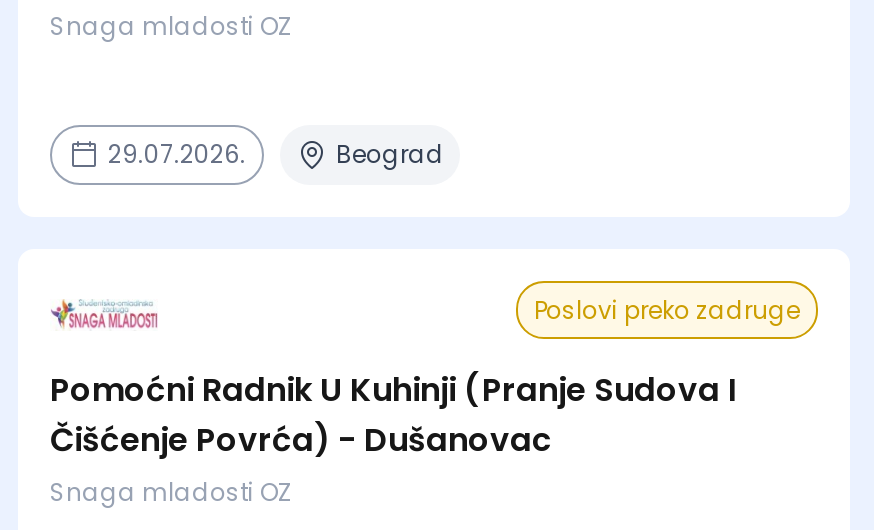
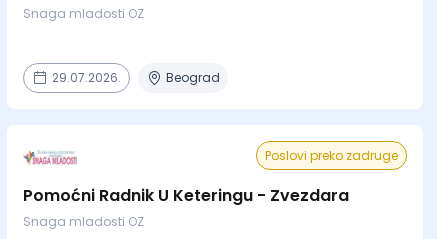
[50,367,736,463] Pomoćni Radnik U Kuhinji (Pranje Sudova I | Čišćenje Povrća) - Dušanovac -> [23,184,349,207] Pomoćni Radnik U Keteringu - Zvezdara

